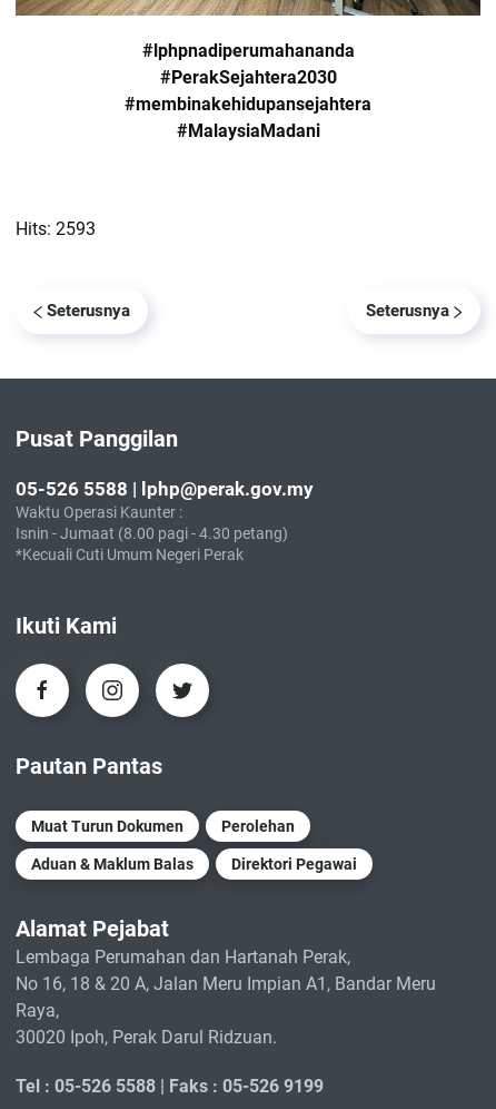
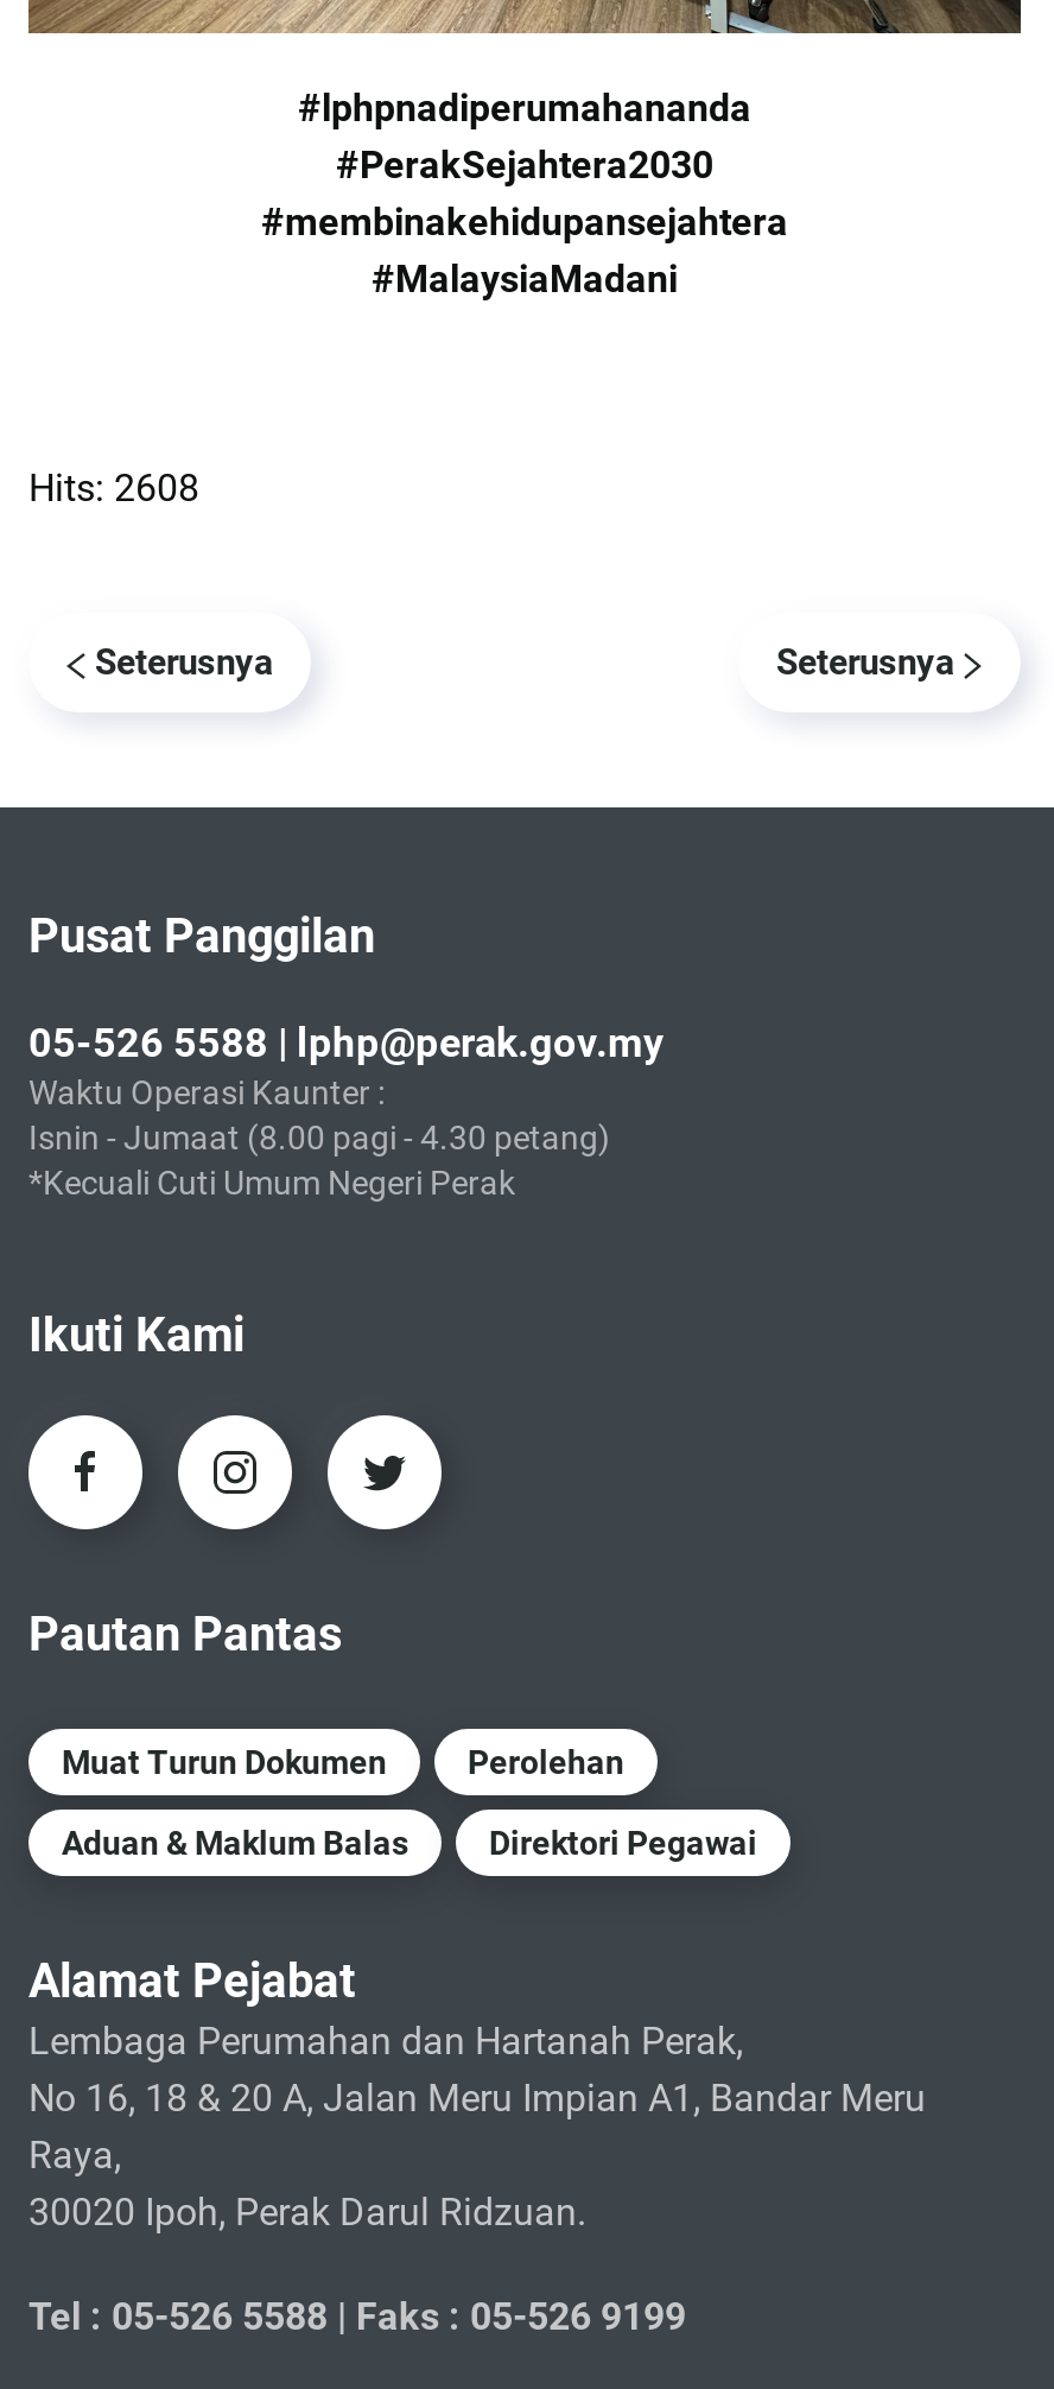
[16,218,96,240] Hits: 2593 -> [28,466,199,511] Hits: 2608

